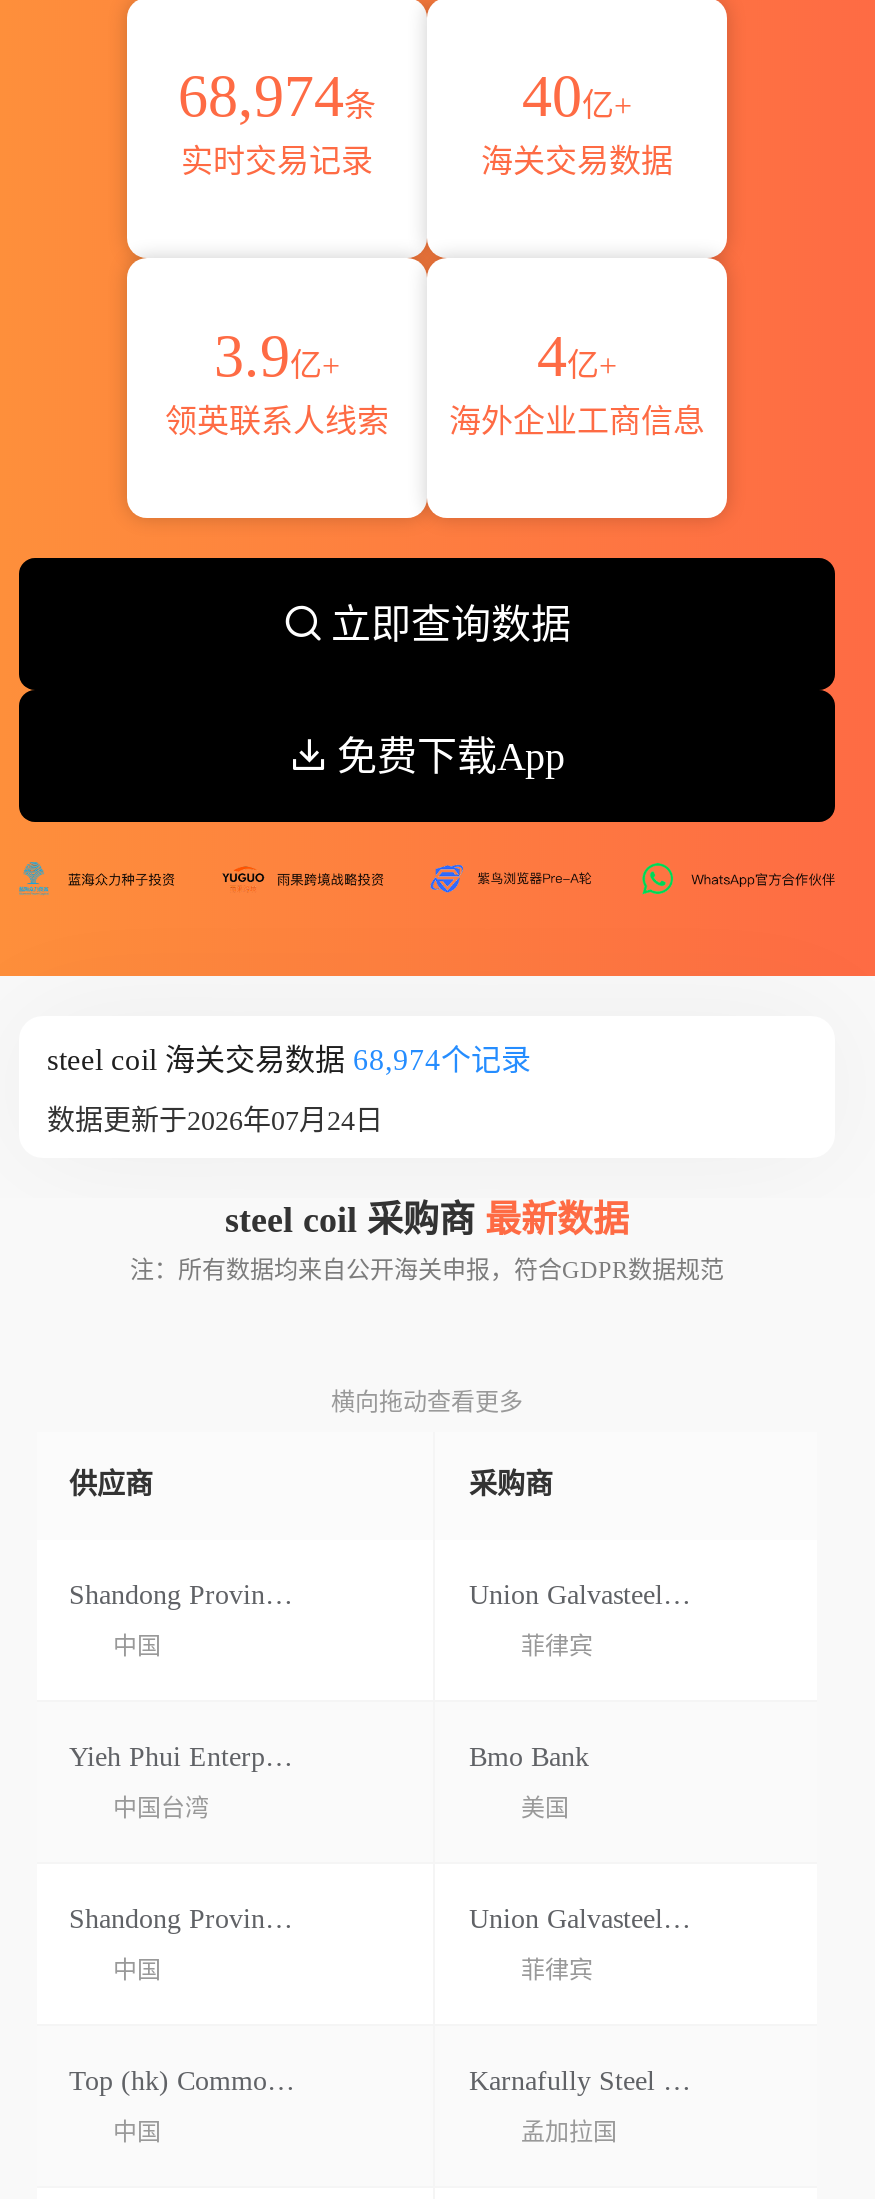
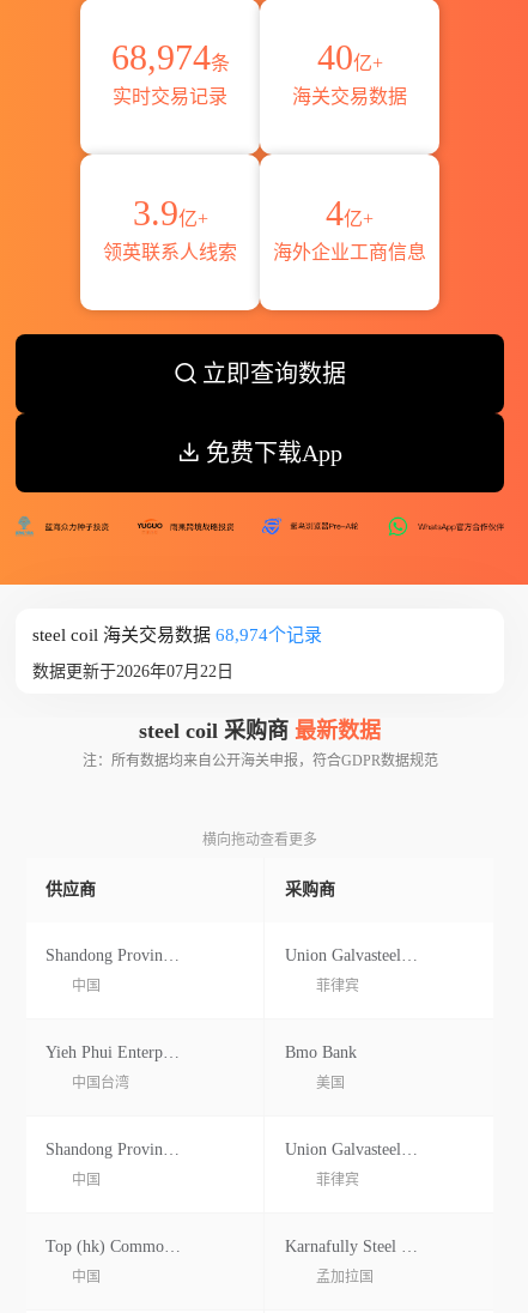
[47,1106,383,1136] 数据更新于2026年07月24日 -> [32,663,233,681] 数据更新于2026年07月22日

